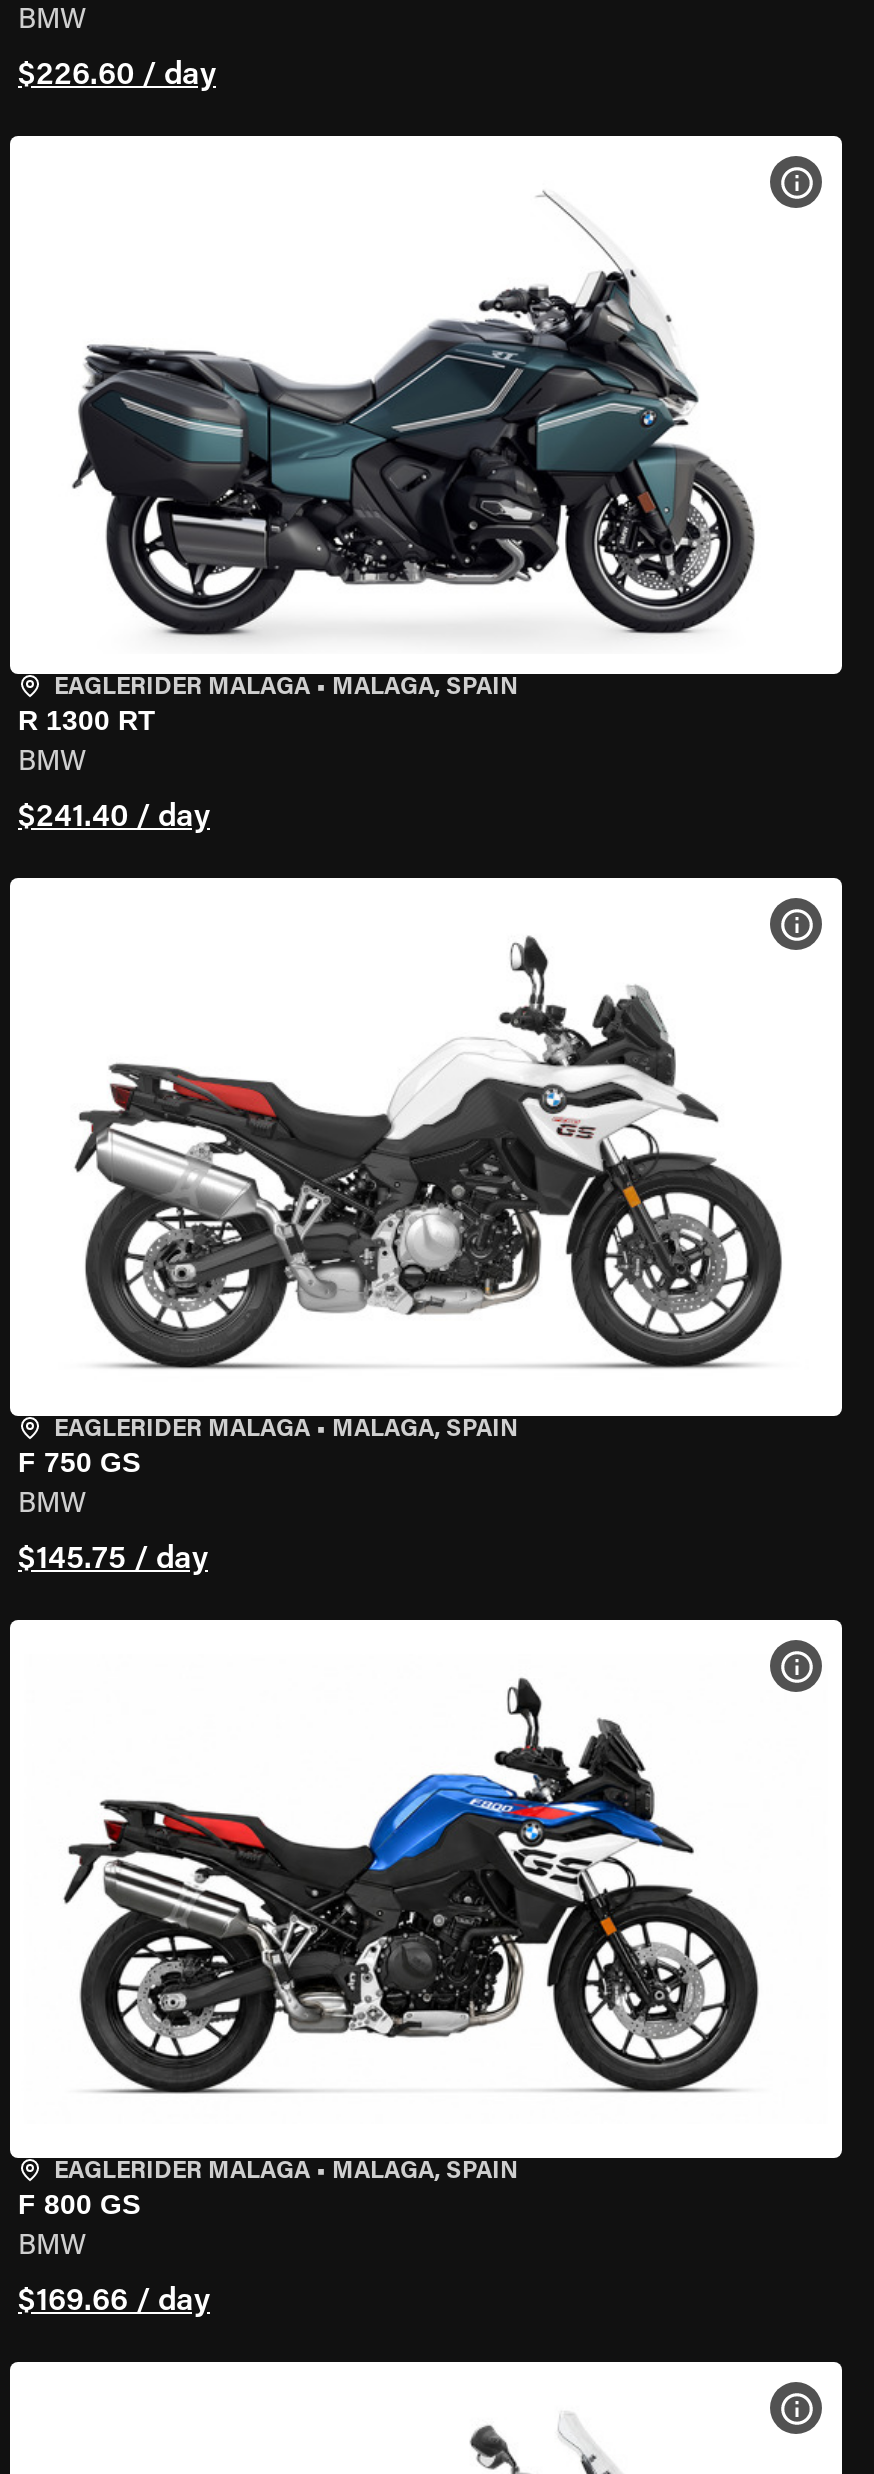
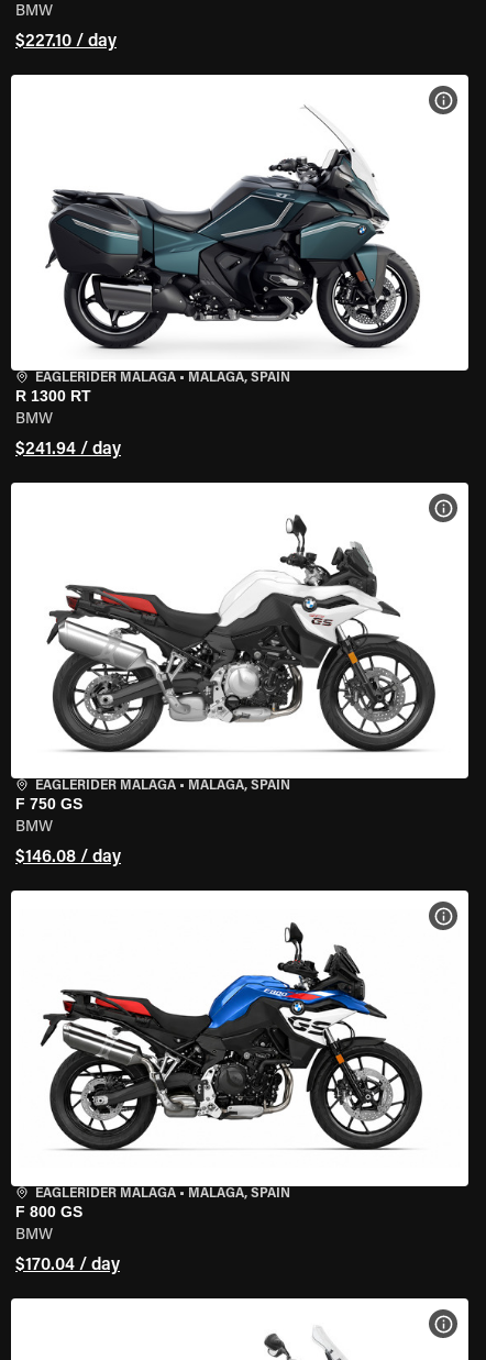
[18,60,216,92] $226.60 / day -> [15,33,117,51] $227.10 / day
[18,802,210,834] $241.40 / day -> [15,441,121,458] $241.94 / day
[18,1544,208,1576] $145.75 / day -> [15,849,121,866] $146.08 / day
[18,2286,210,2318] $169.66 / day -> [15,1257,120,1274] $170.04 / day

